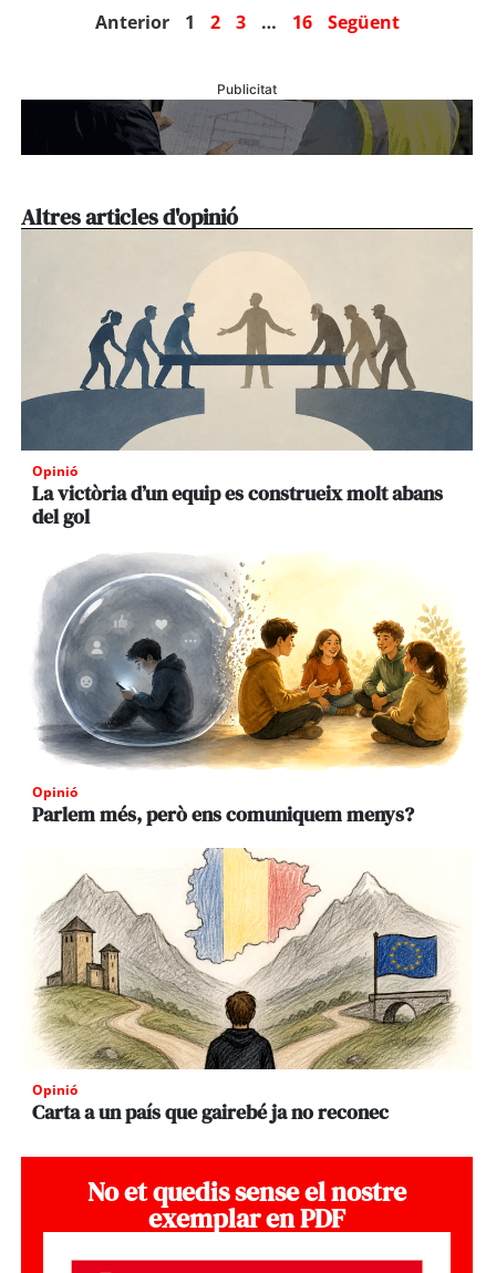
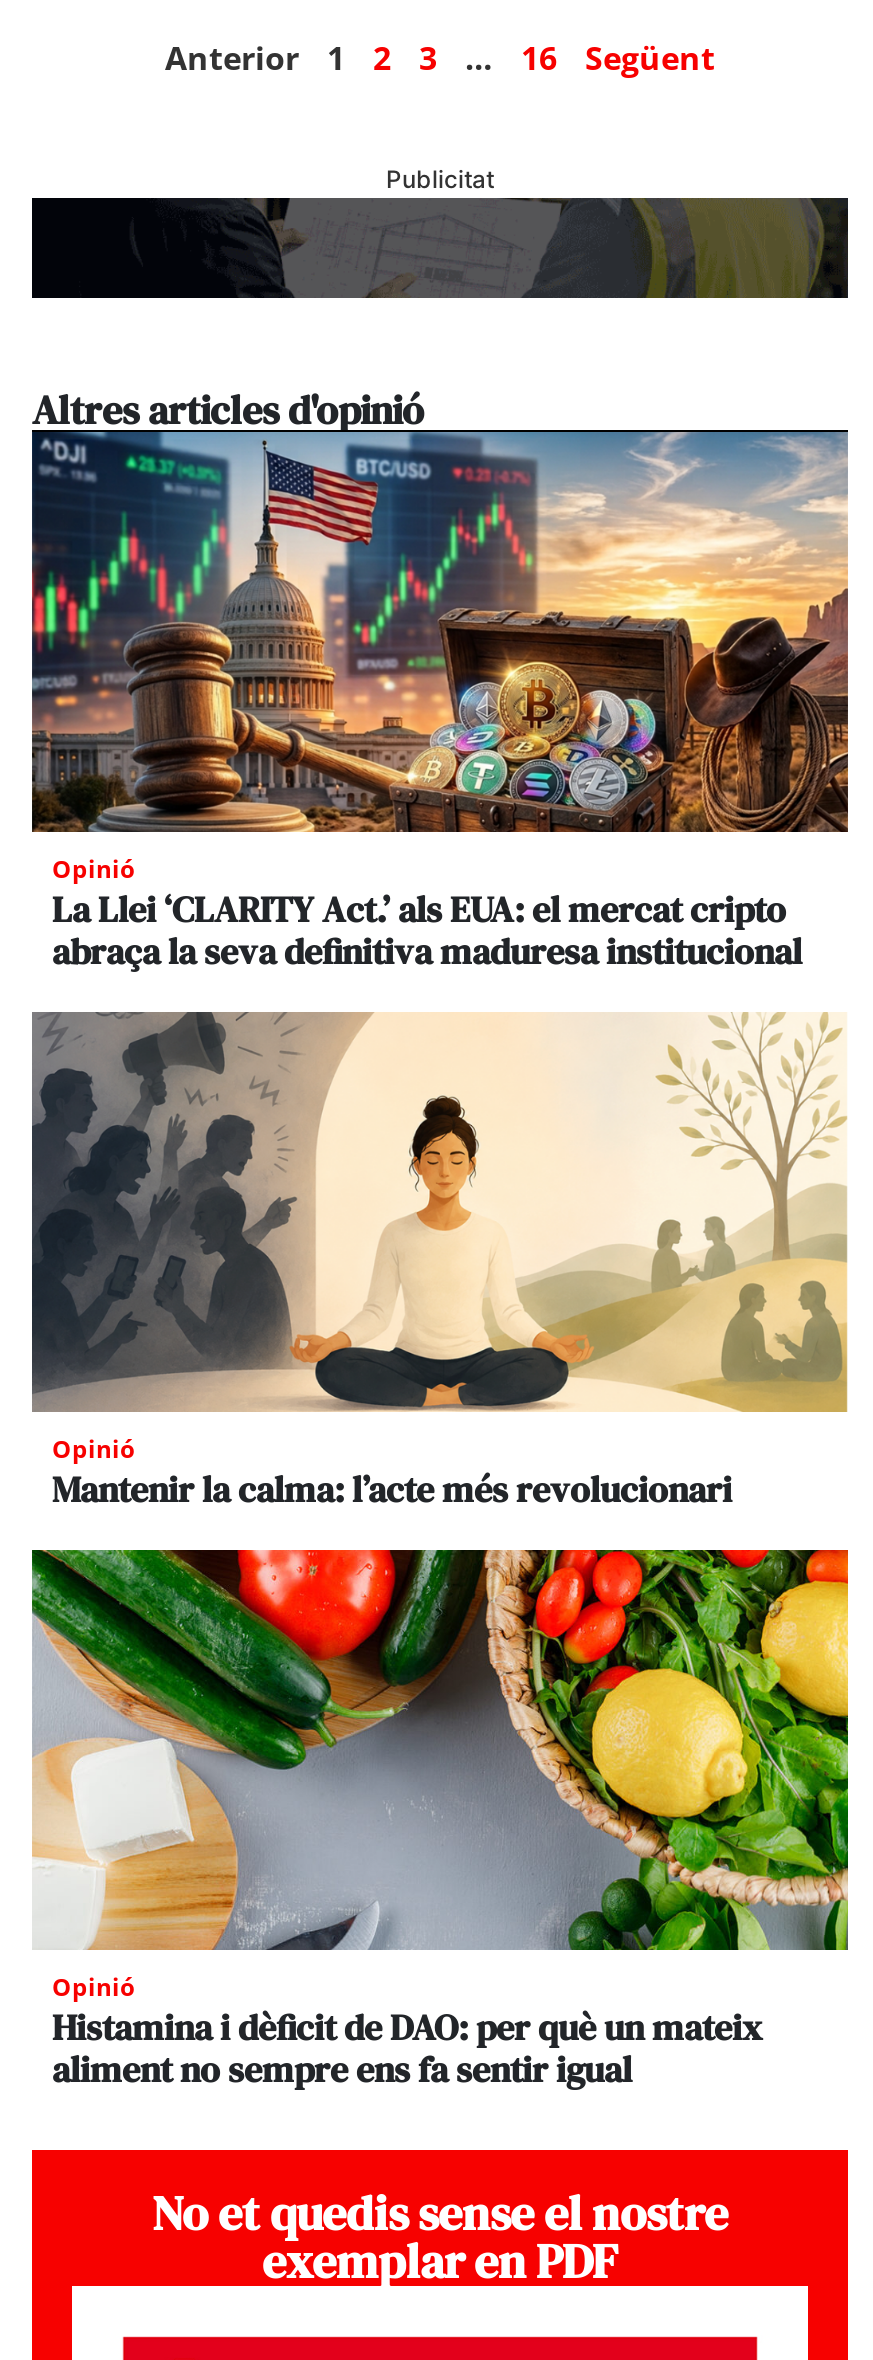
[21,228,473,531] [image] | La victòria d’un equip es construeix molt abans | del gol -> [30,430,850,977] [image] | La Llei ‘CLARITY Act.’ als EUA: el mercat cripto | abraça la seva definitiva maduresa institucional
[21,550,473,829] [image] | Parlem més, però ens comuniquem menys? -> [30,1010,850,1515] [image] | Mantenir la calma: l’acte més revolucionari
[21,848,473,1126] [image] | Carta a un país que gairebé ja no reconec -> [30,1548,850,2095] [image] | Histamina i dèficit de DAO: per què un mateix | aliment no sempre ens fa sentir igual

